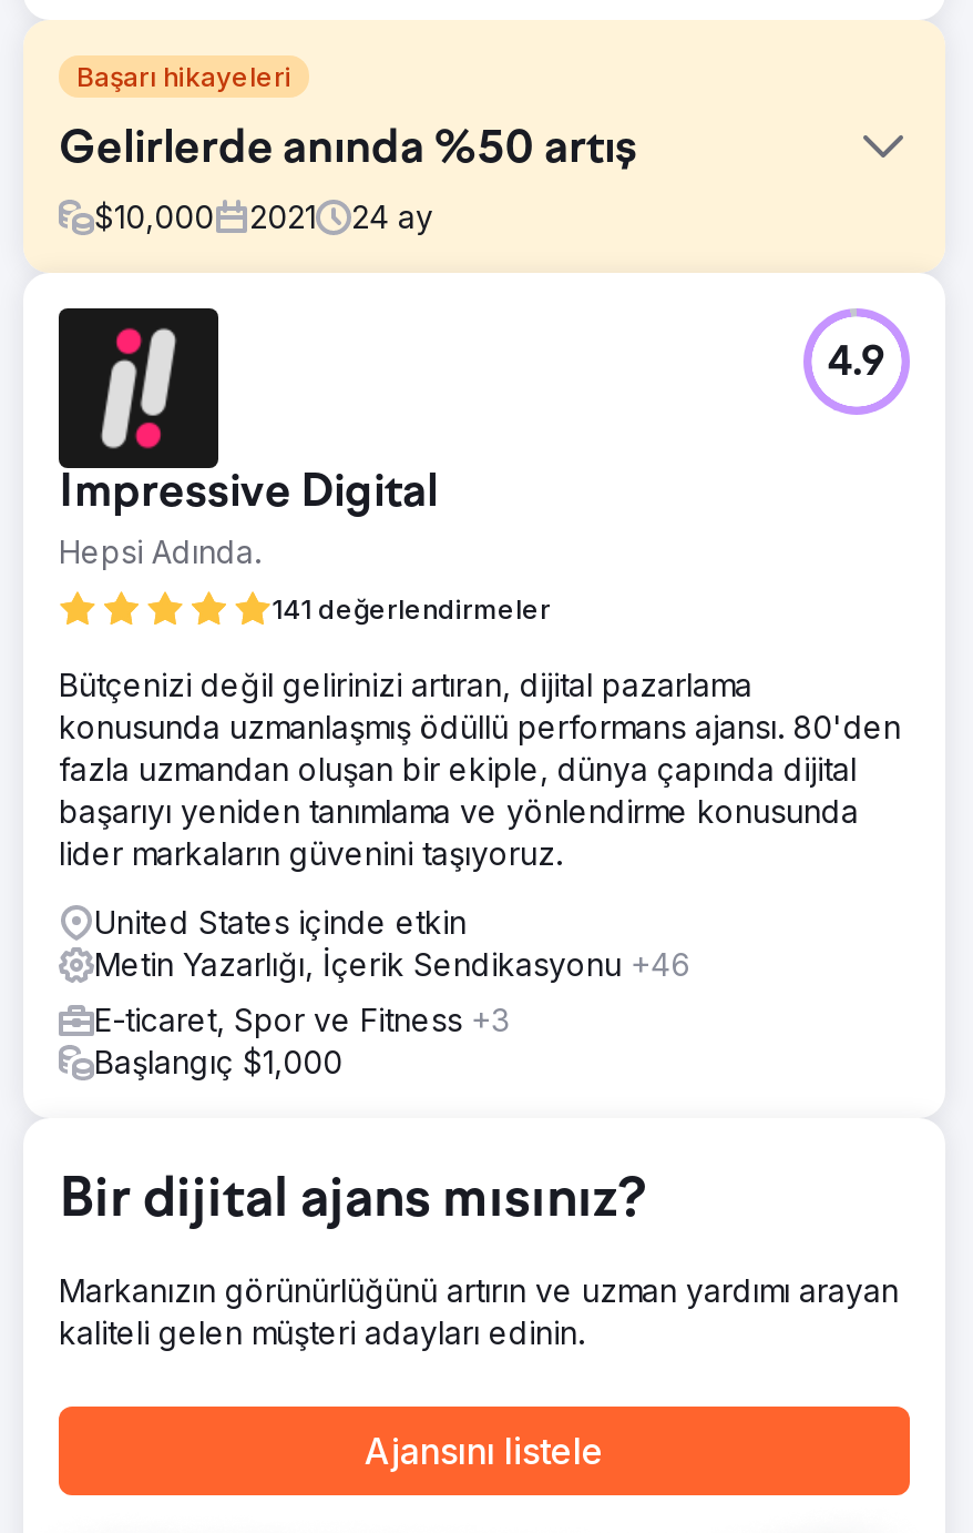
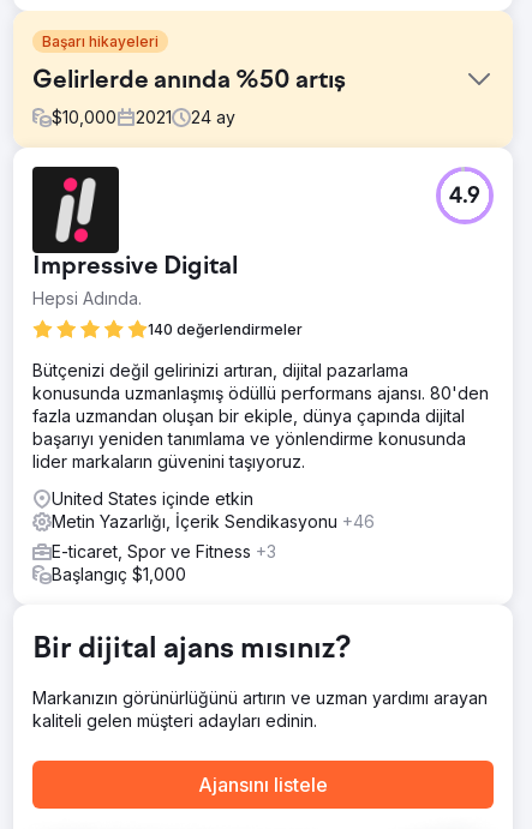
[272,592,551,626] 141 değerlendirmeler -> [148,320,303,338] 140 değerlendirmeler

